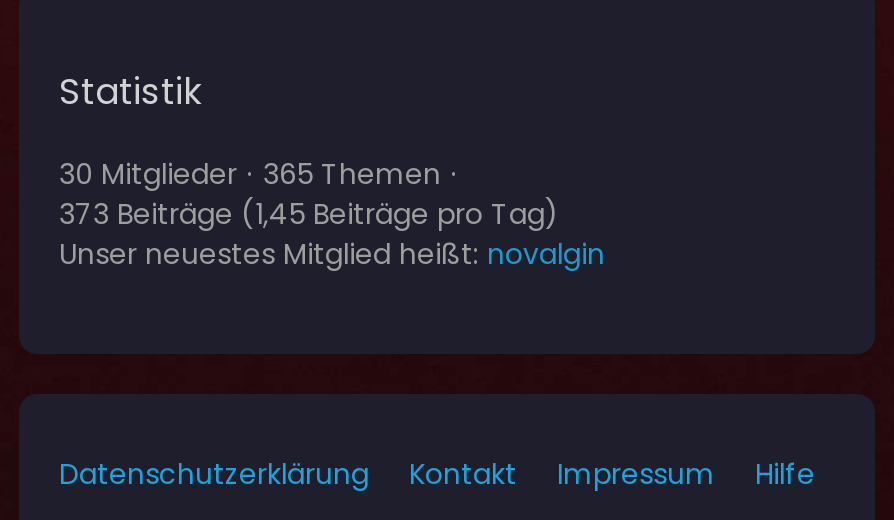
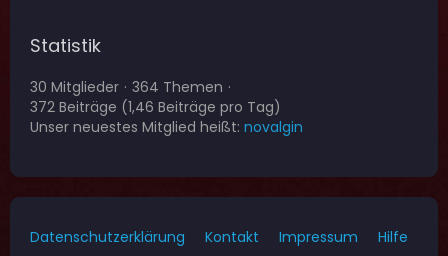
[59,154,441,194] 30 Mitglieder 365 Themen -> [30,77,223,97] 30 Mitglieder 364 Themen
[59,194,559,234] 373 Beiträge (1,45 Beiträge pro Tag) -> [30,97,281,117] 372 Beiträge (1,46 Beiträge pro Tag)

